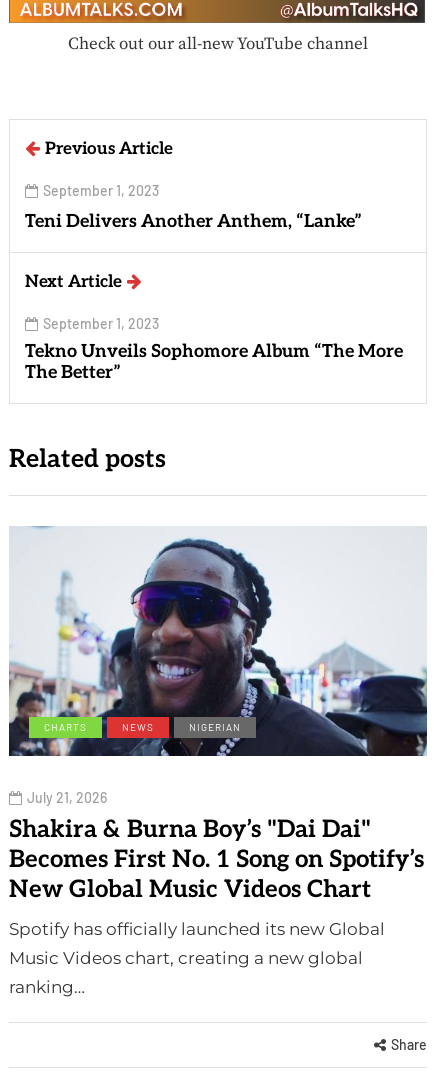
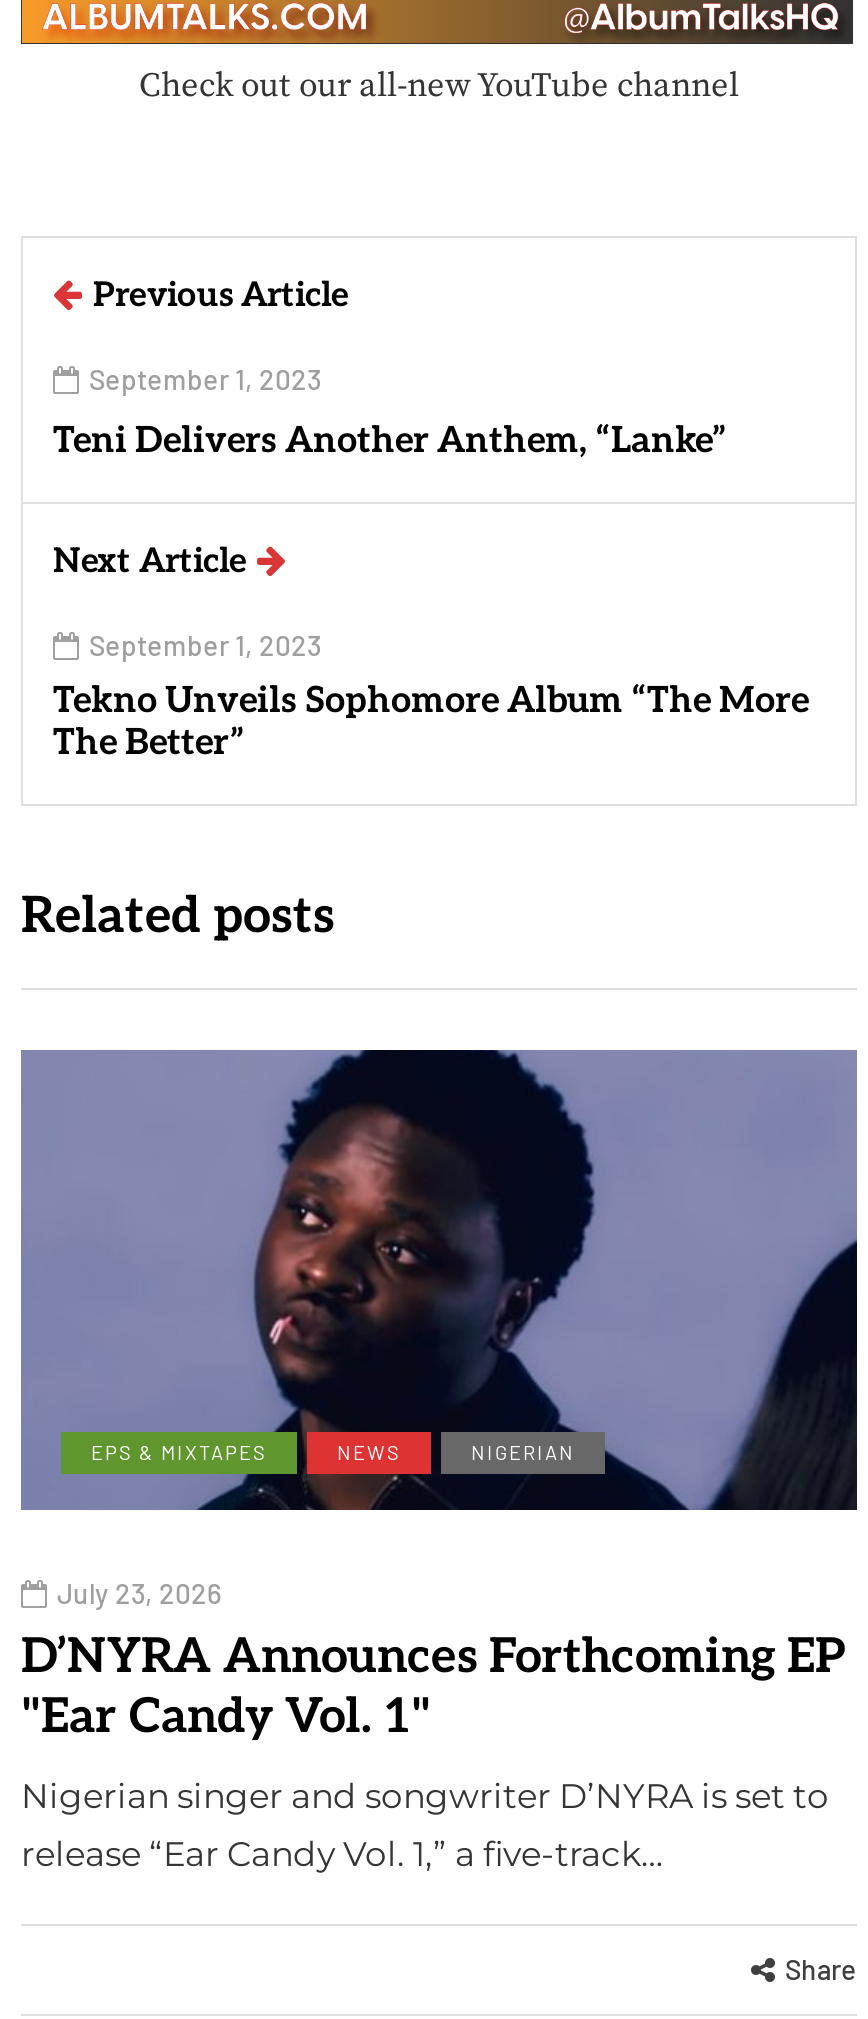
[9,526,428,757] [image] | CHARTS -> [21,1048,859,1512] [image] | EPS & MIXTAPES
[9,789,424,904] July 21, 2026 | Shakira & Burna Boy’s "Dai Dai" | Becomes First No. 1 Song on Spotify’s | New Global Music Videos Chart -> [21,1576,845,1746] July 23, 2026 | D’NYRA Announces Forthcoming EP | "Ear Candy Vol. 1"
[9,919,385,997] Spotify has officially launched its new Global | Music Videos chart, creating a new global | ranking… -> [21,1776,829,1874] Nigerian singer and songwriter D’NYRA is set to | release “Ear Candy Vol. 1,” a five-track…

